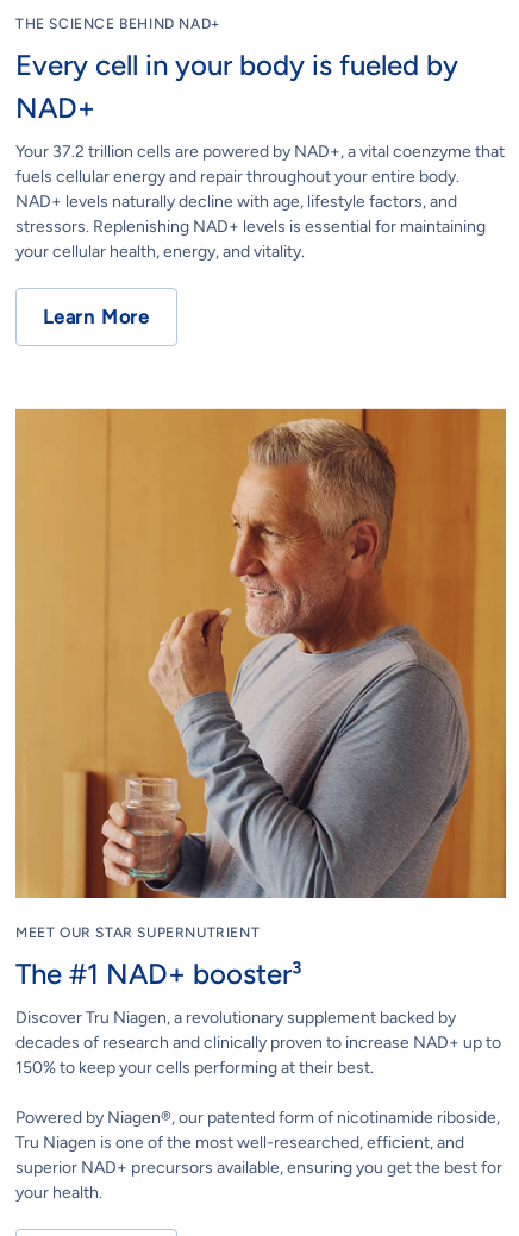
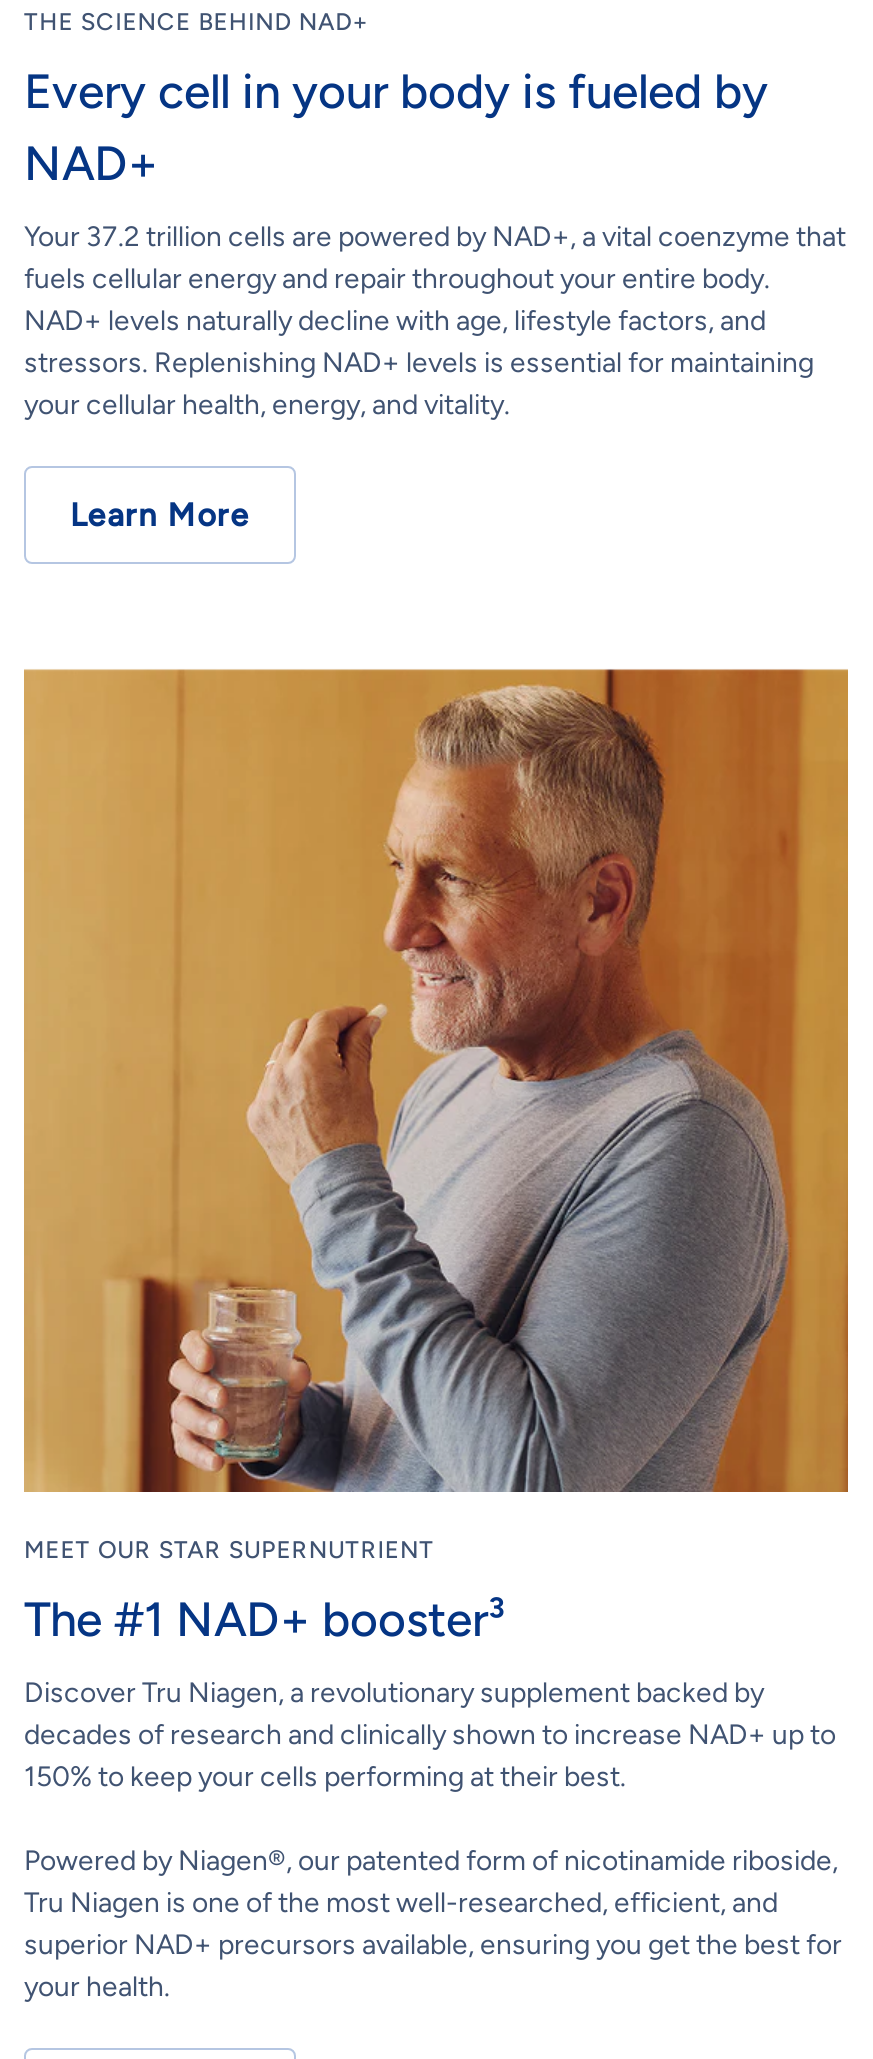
[15,1032,501,1052] decades of research and clinically proven to increase NAD+ up to -> [24,1717,836,1751] decades of research and clinically shown to increase NAD+ up to

